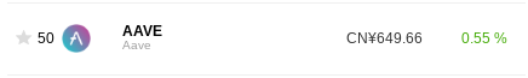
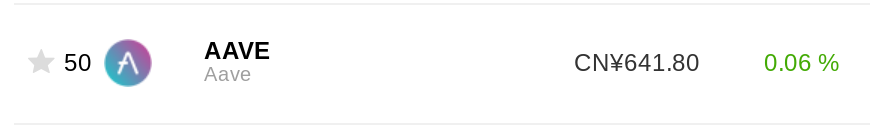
[346,30,507,47] CN¥649.66 | 0.55 % -> [574,49,840,77] CN¥641.80 | 0.06 %

